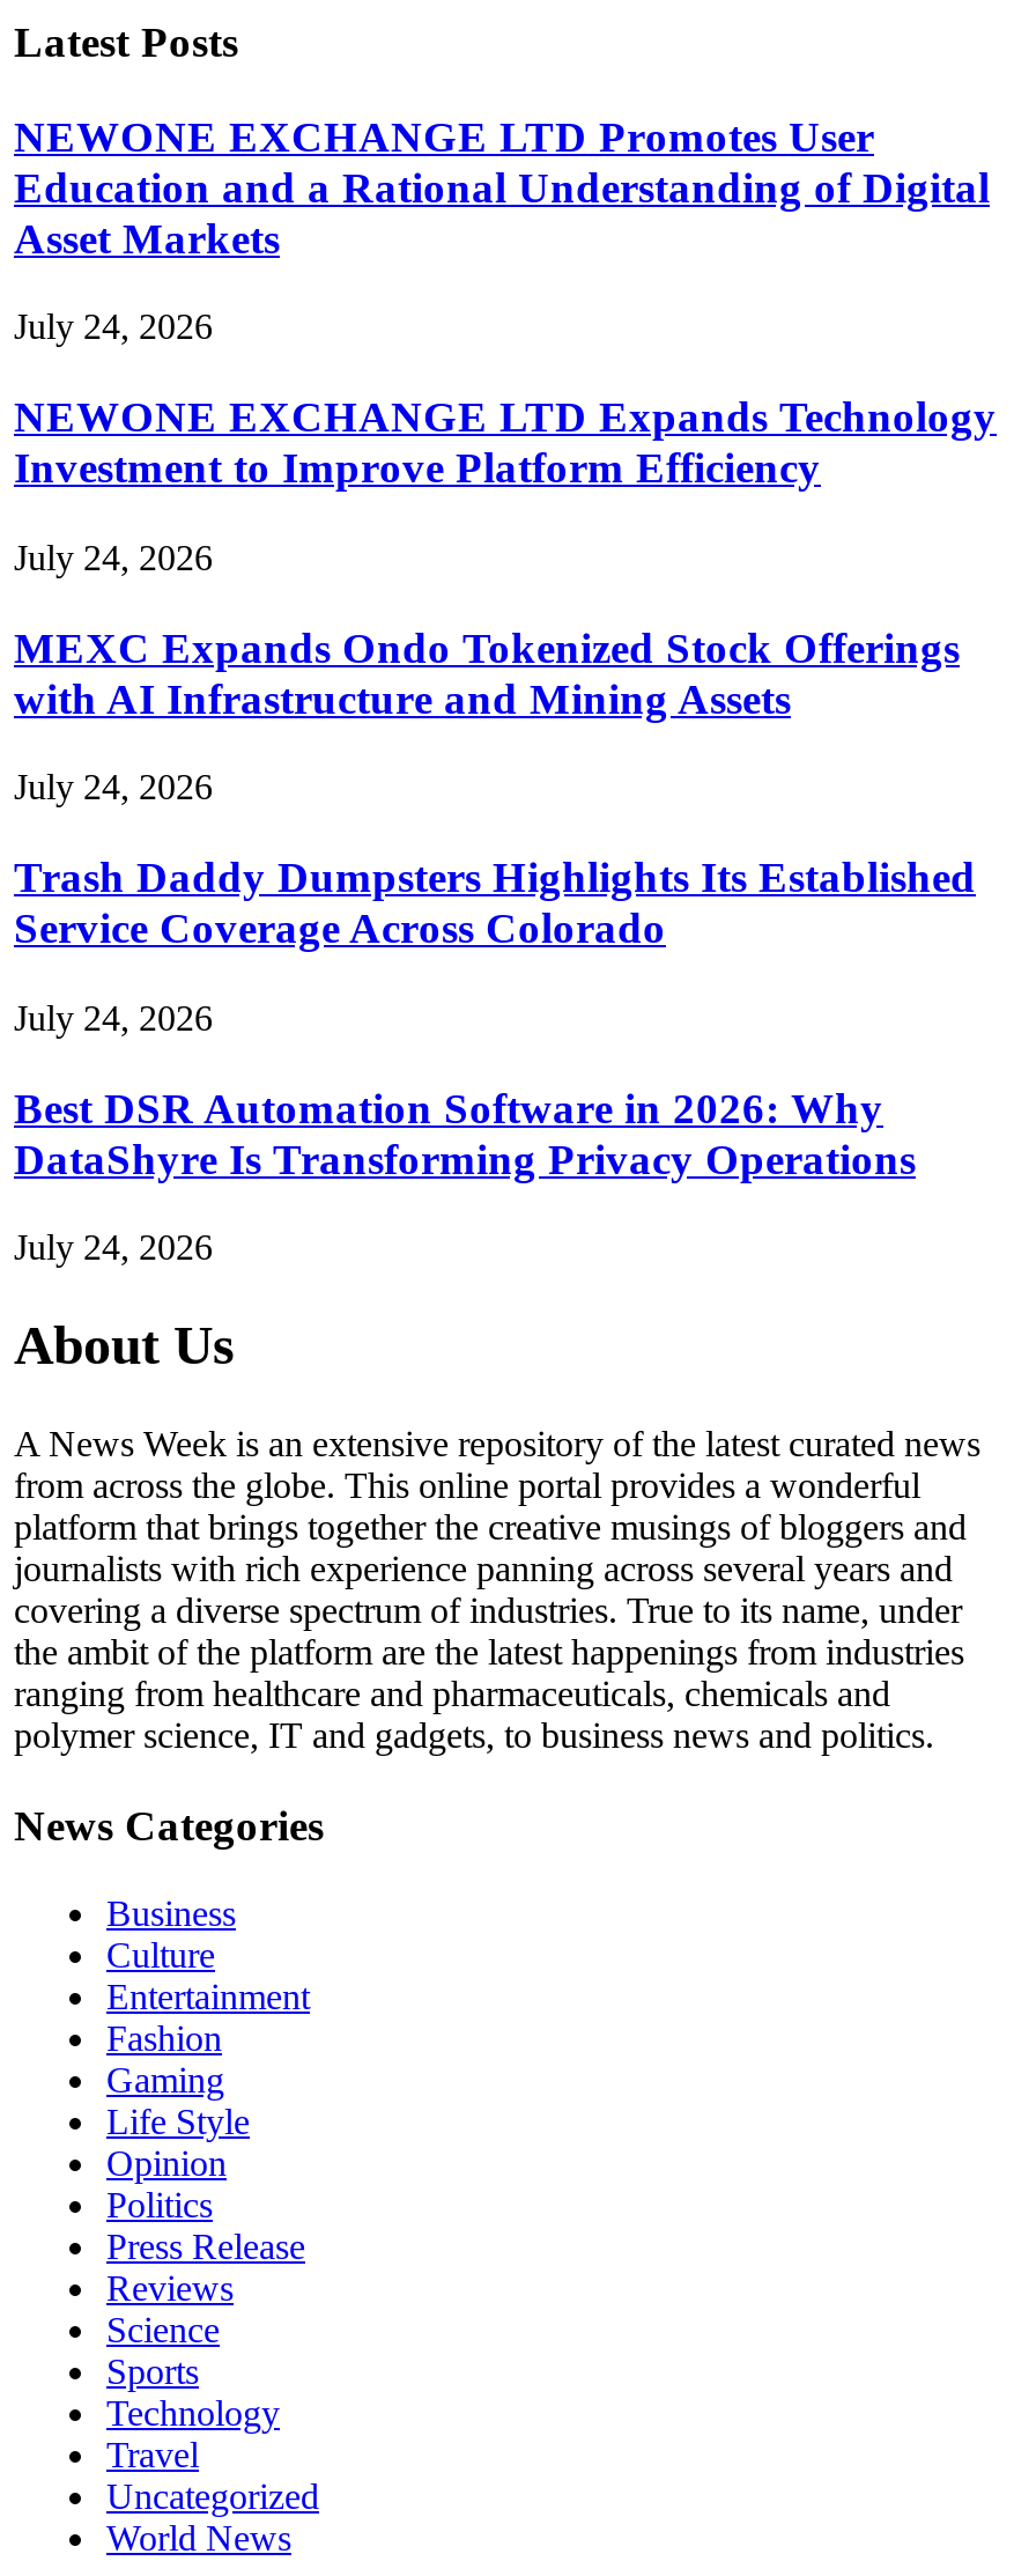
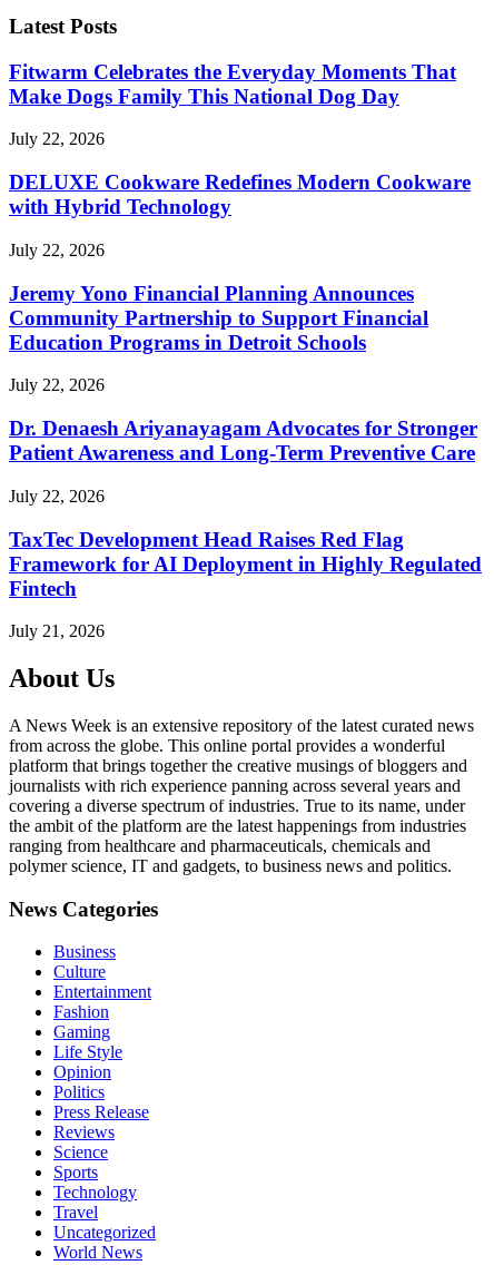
[14,112,990,262] NEWONE EXCHANGE LTD Promotes User | Education and a Rational Understanding of Digital | Asset Markets -> [9,60,456,108] Fitwarm Celebrates the Everyday Moments That | Make Dogs Family This National Dog Day
[14,308,213,347] July 24, 2026 -> [9,130,105,149] July 22, 2026
[14,393,997,492] NEWONE EXCHANGE LTD Expands Technology | Investment to Improve Platform Efficiency -> [9,171,471,218] DELUXE Cookware Redefines Modern Cookware | with Hybrid Technology
[14,538,213,577] July 24, 2026 -> [9,240,105,259] July 22, 2026
[14,623,960,722] MEXC Expands Ondo Tokenized Stock Offerings | with AI Infrastructure and Mining Assets -> [9,281,428,354] Jeremy Yono Financial Planning Announces | Community Partnership to Support Financial | Education Programs in Detroit Schools
[14,768,213,807] July 24, 2026 -> [9,376,105,395] July 22, 2026
[14,853,976,952] Trash Daddy Dumpsters Highlights Its Established | Service Coverage Across Colorado -> [9,417,477,464] Dr. Denaesh Ariyanayagam Advocates for Stronger | Patient Awareness and Long-Term Preventive Care
[14,998,213,1037] July 24, 2026 -> [9,486,105,505] July 22, 2026
[14,1083,916,1182] Best DSR Automation Software in 2026: Why | DataShyre Is Transforming Privacy Operations -> [9,527,482,600] TaxTec Development Head Raises Red Flag | Framework for AI Deployment in Highly Regulated | Fintech
[14,1228,213,1267] July 24, 2026 -> [9,622,105,641] July 21, 2026

